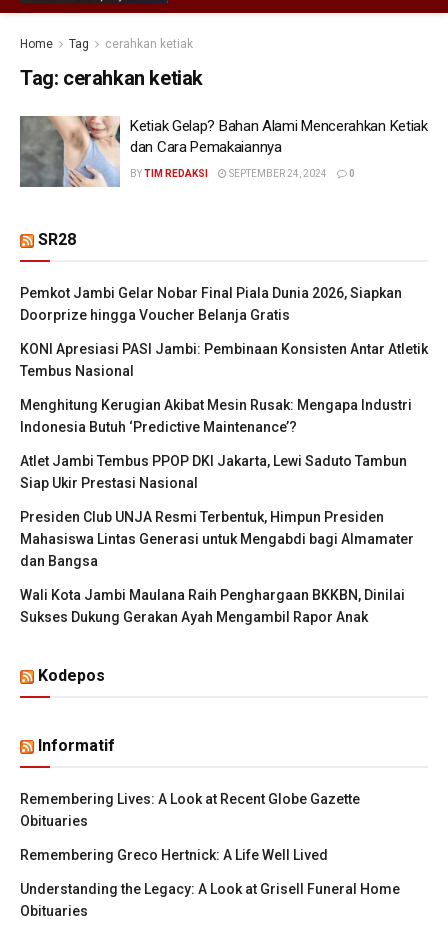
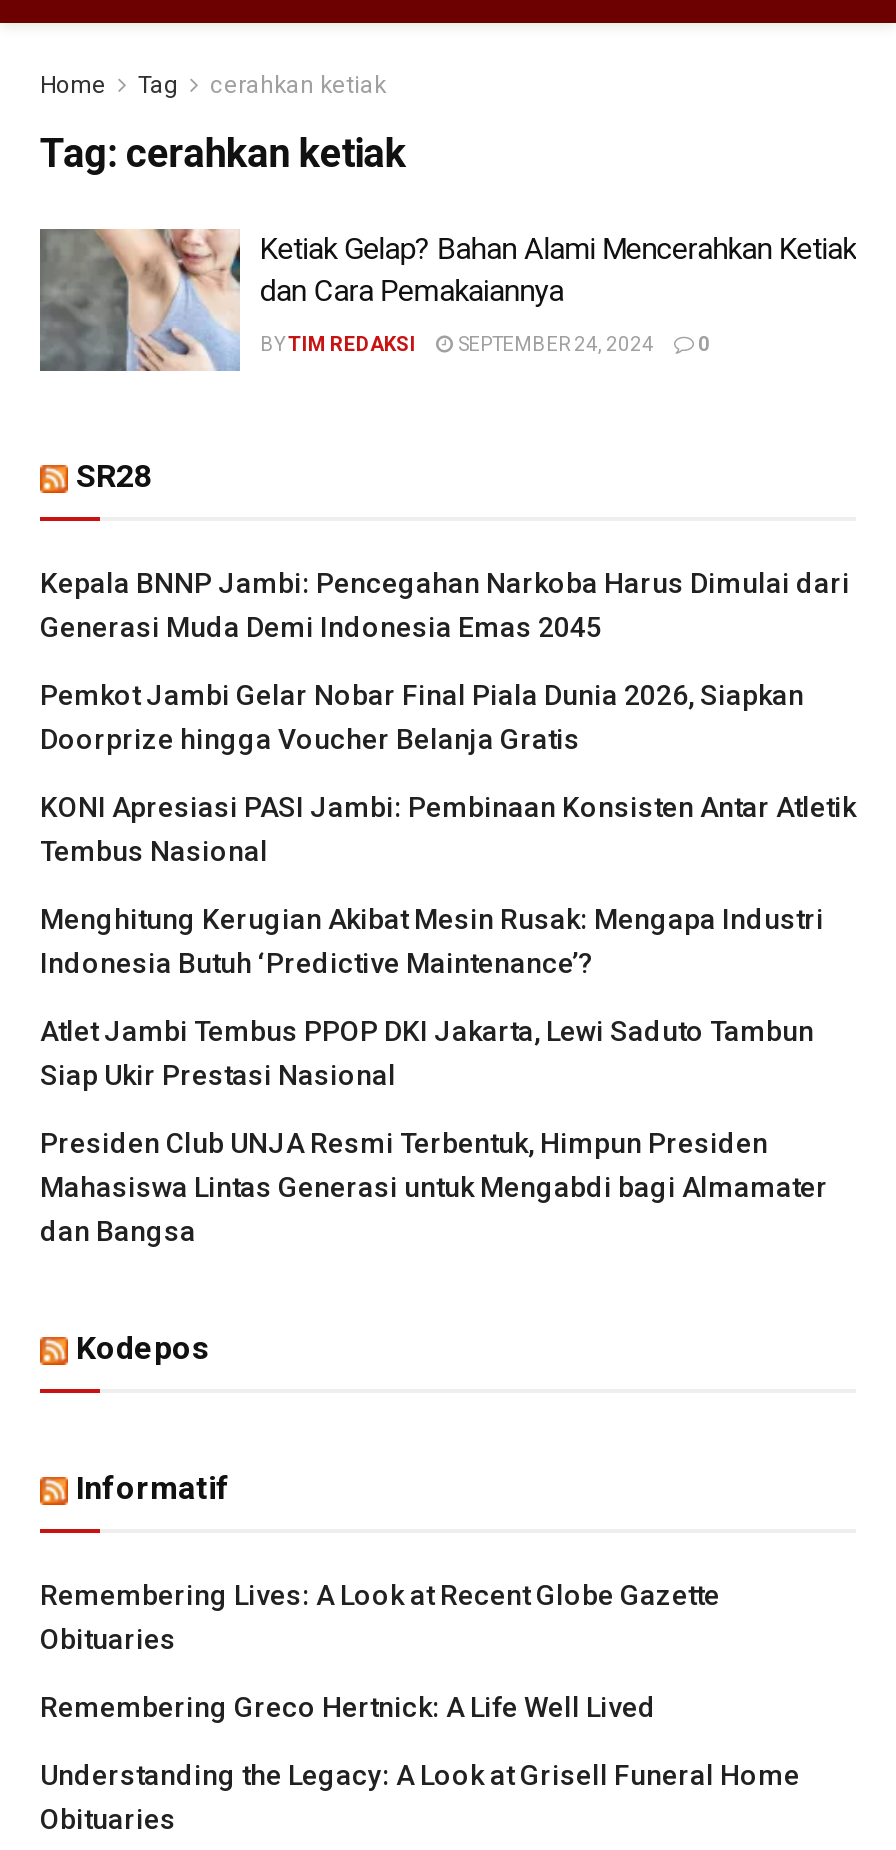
none -> [40,568,850,644] Kepala BNNP Jambi: Pencegahan Narkoba Harus Dimulai dari | Generasi Muda Demi Indonesia Emas 2045
moved [20,285,428,569] -> [40,680,856,1248]: Pemkot Jambi Gelar Nobar Final Piala Dunia 2026, Siapkan | Doorprize hingga Voucher Belanja Gratis | KONI Apresiasi PASI Jambi: Pembinaan Konsisten Antar Atletik | ... | Mahasiswa Lintas Generasi untuk Mengabdi bagi Almamater | dan Bangsa
[20,587,405,625] Wali Kota Jambi Maulana Raih Penghargaan BKKBN, Dinilai | Sukses Dukung Gerakan Ayah Mengambil Rapor Anak -> none

